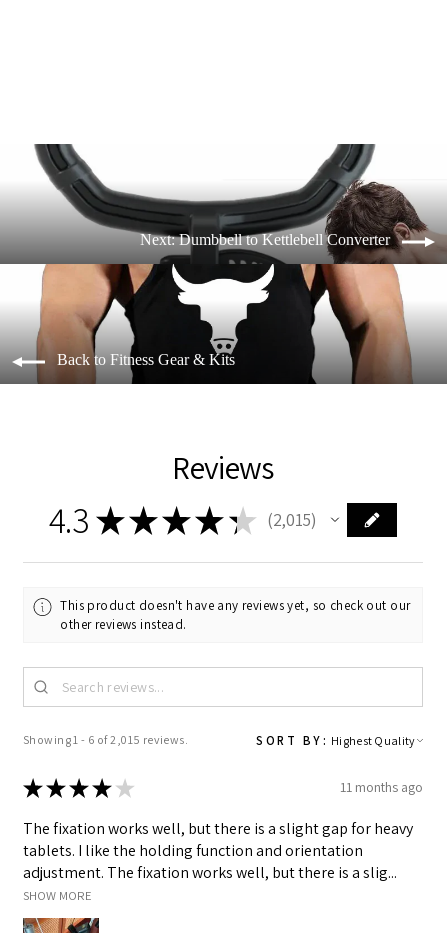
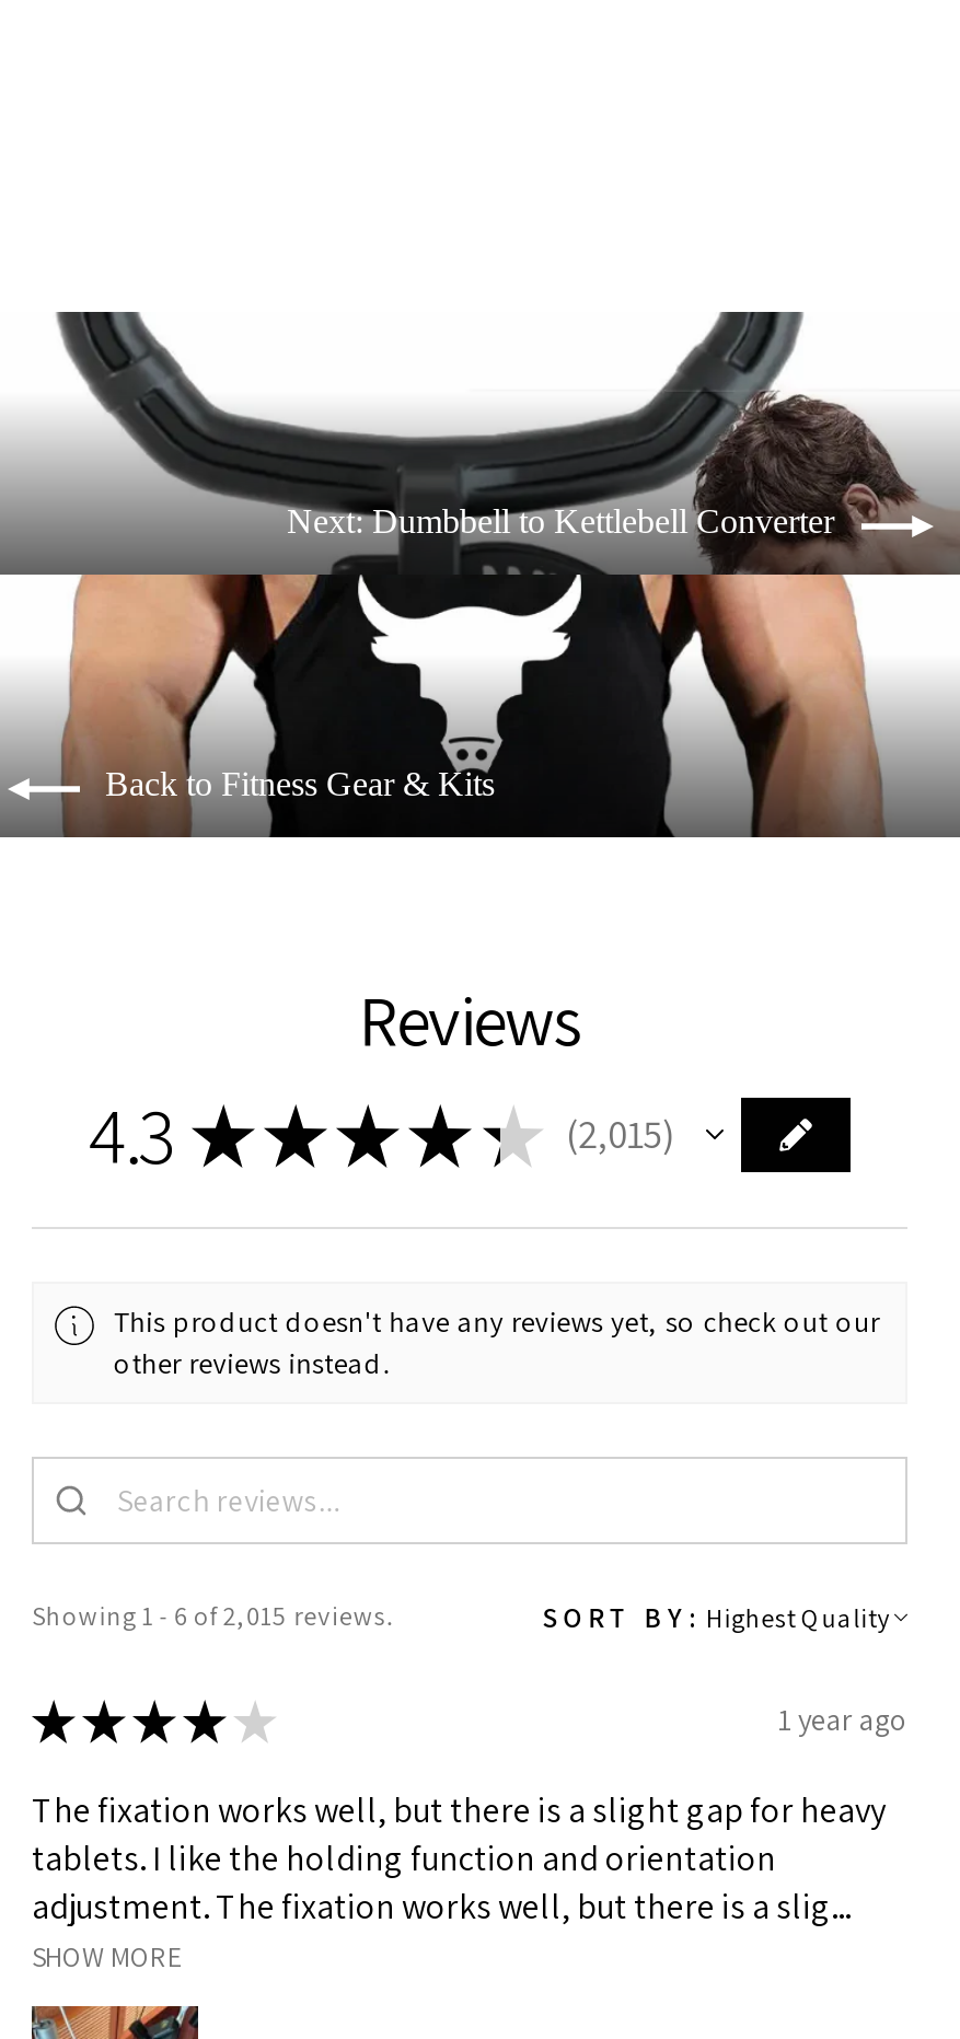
[340,778,423,796] 11 months ago -> [778,1700,907,1739] 1 year ago

